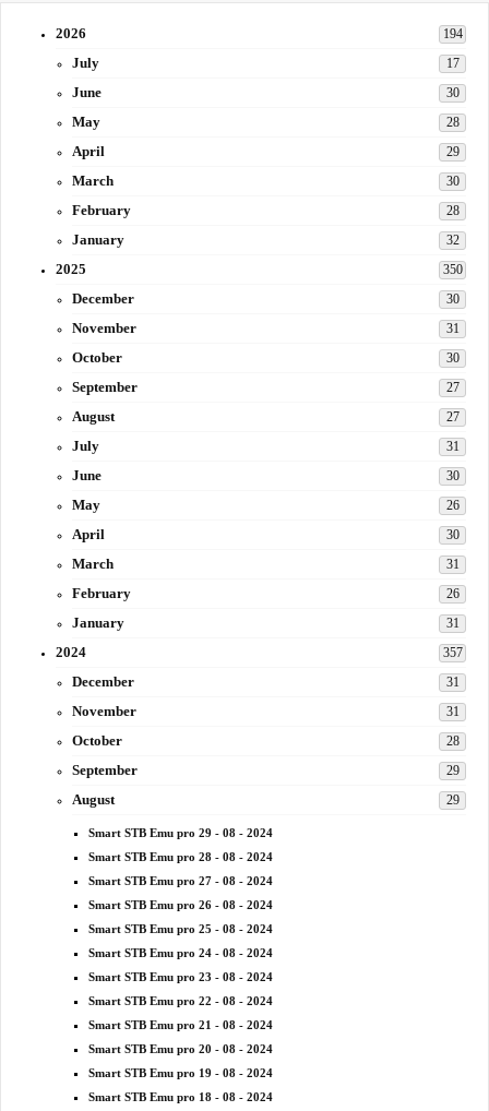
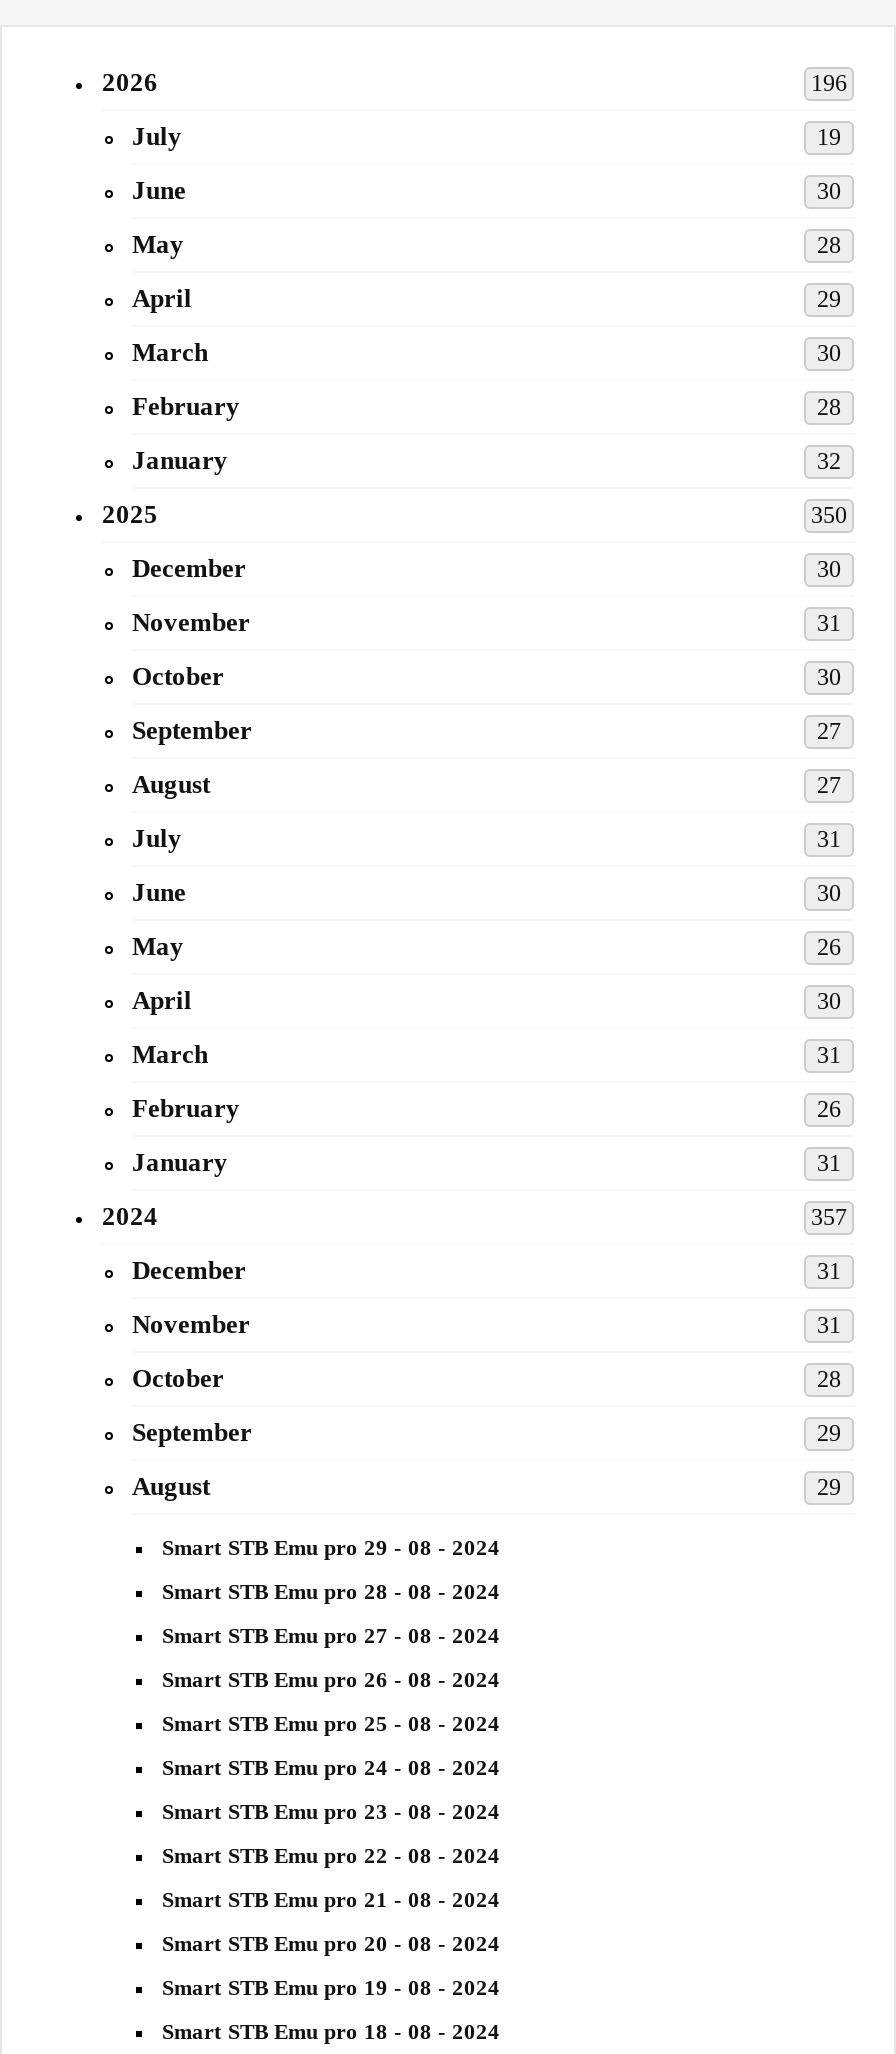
[443,26,462,42] 194 -> [811,69,847,97] 196
[446,56,459,71] 17 -> [817,123,841,151] 19

